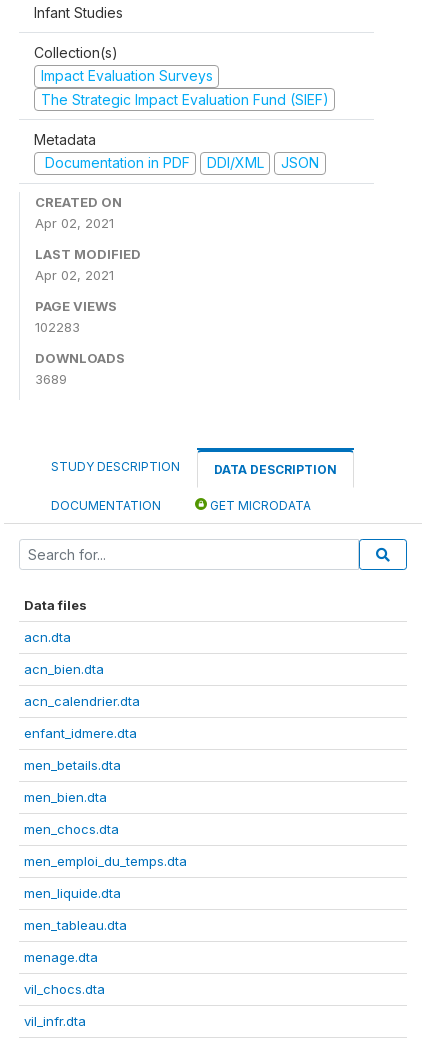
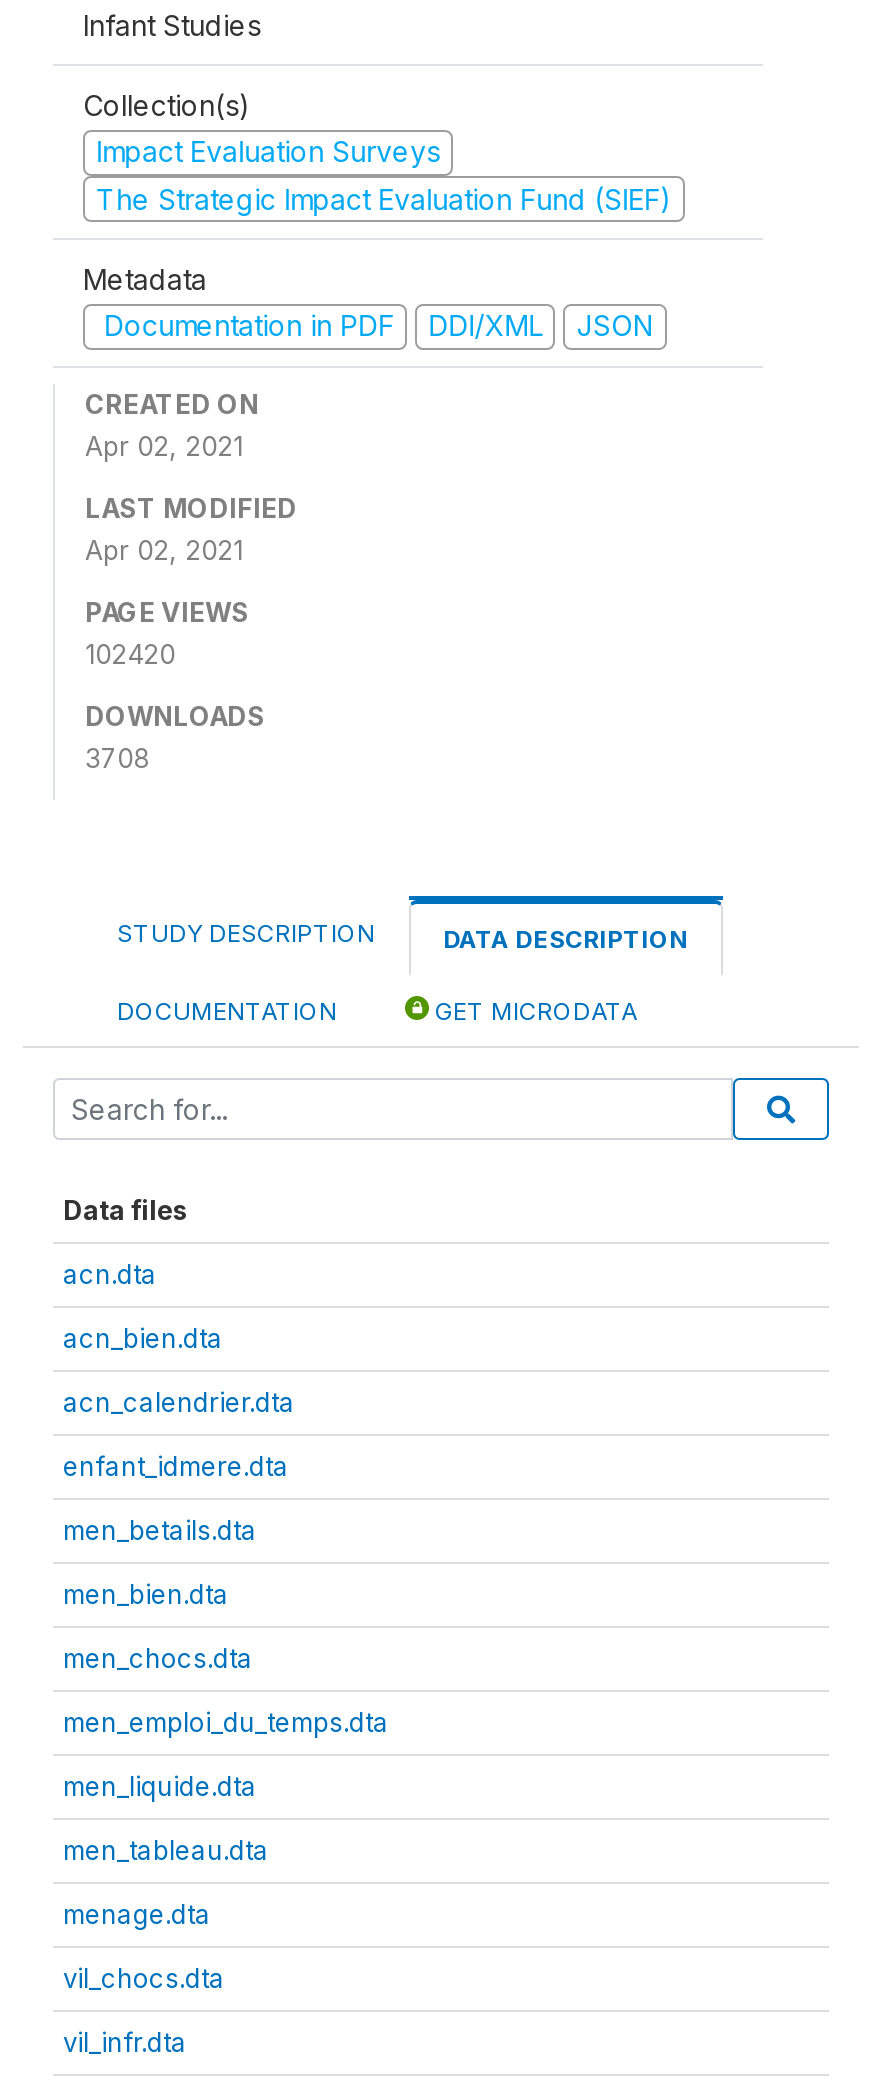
[35,318,80,334] 102283 -> [85,637,175,669] 102420
[35,370,67,386] 3689 -> [85,741,149,773] 3708

